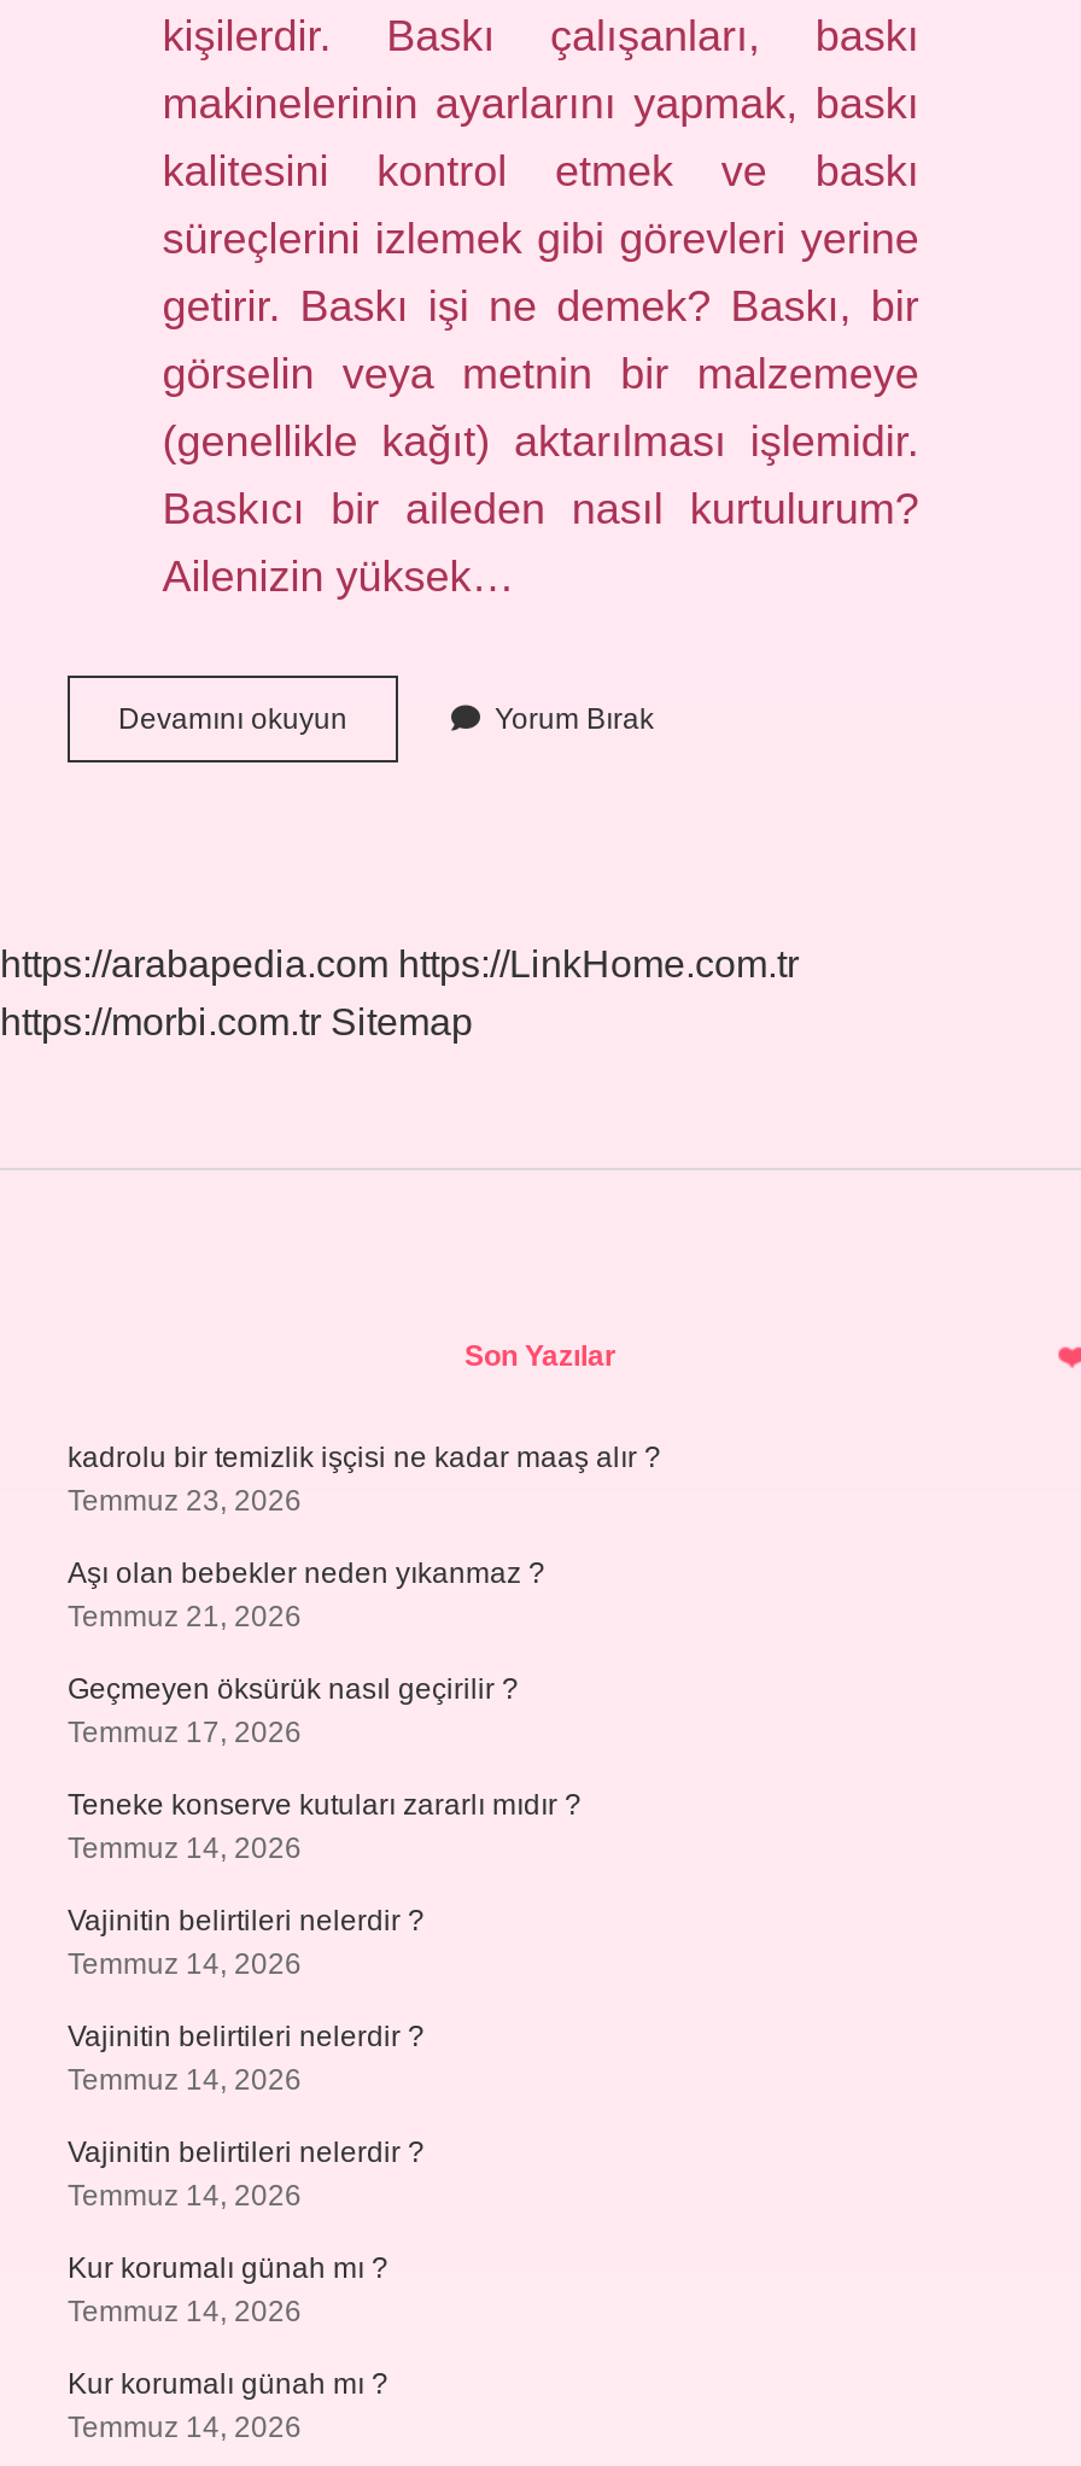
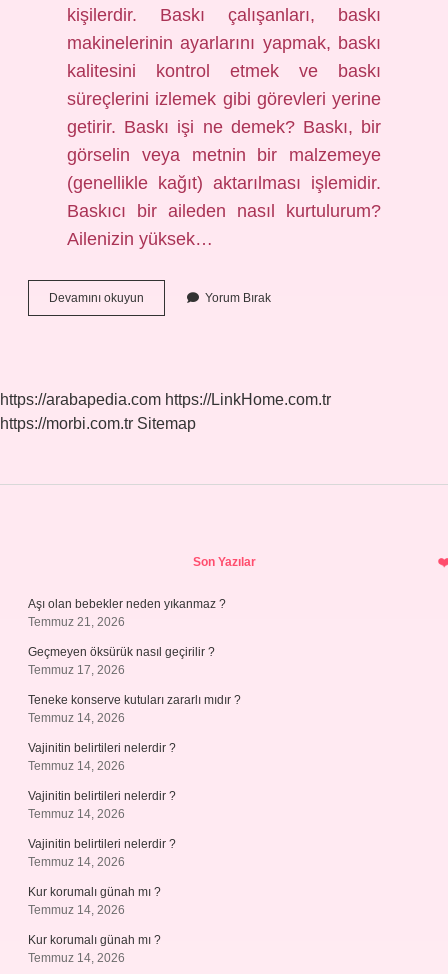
[68,1441,661,1518] kadrolu bir temizlik işçisi ne kadar maaş alır ? | Temmuz 23, 2026 -> none

